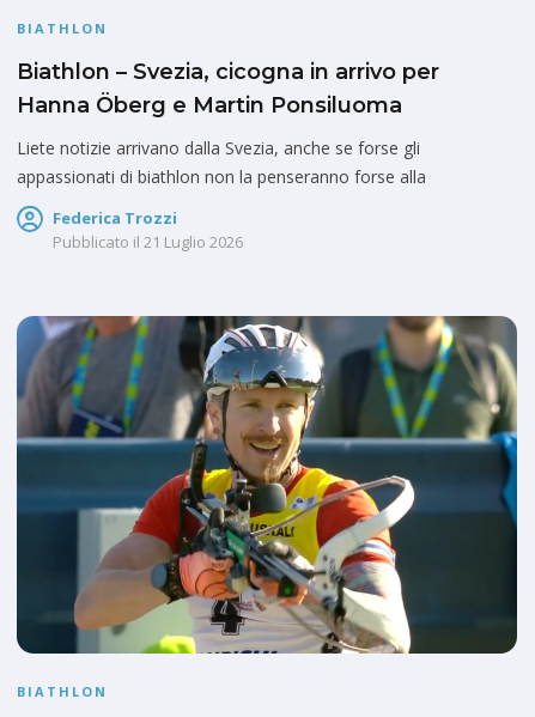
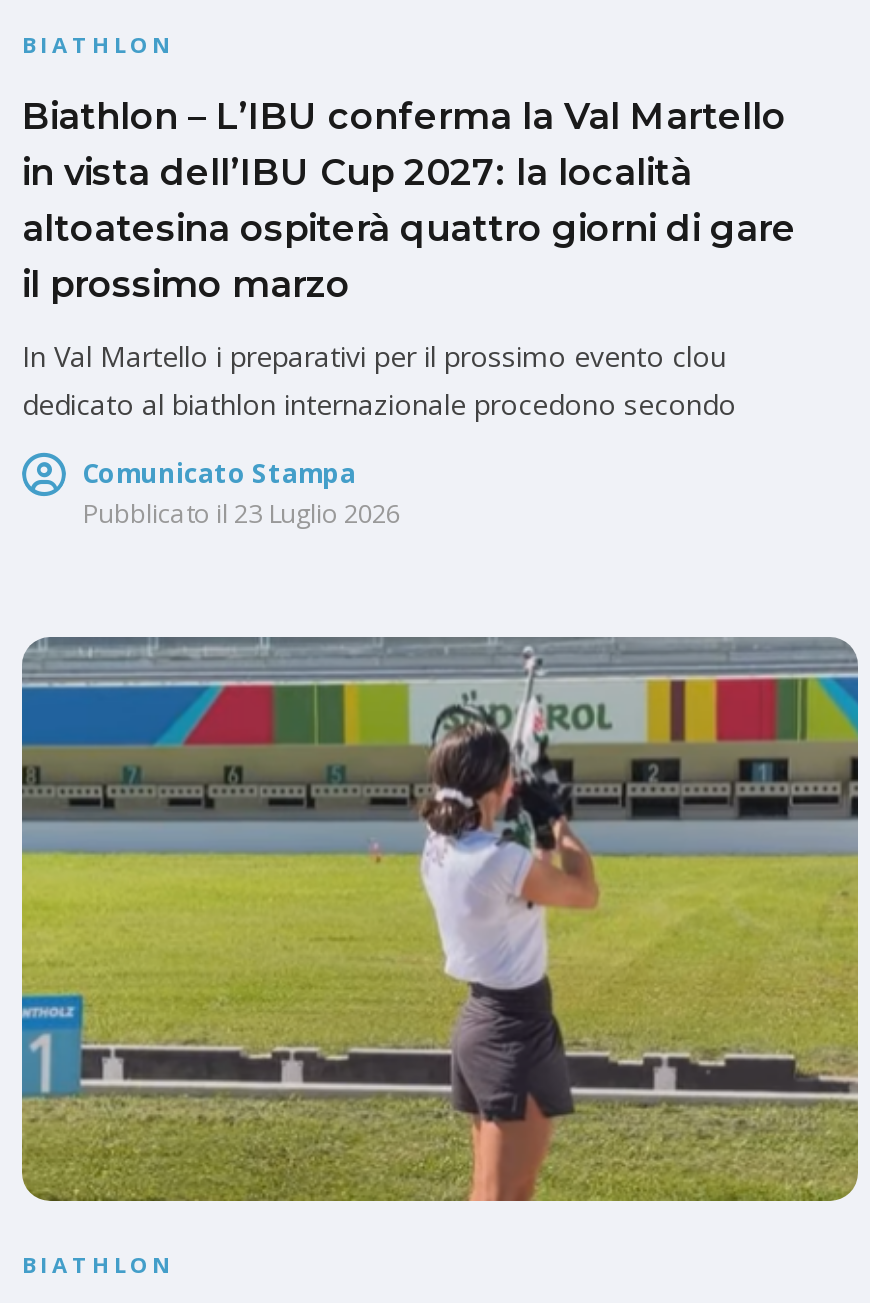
[17,58,439,118] Biathlon – Svezia, cicogna in arrivo per | Hanna Öberg e Martin Ponsiluoma -> [22,95,796,307] Biathlon – L’IBU conferma la Val Martello | in vista dell’IBU Cup 2027: la località | altoatesina ospiterà quattro giorni di gare | il prossimo marzo
[17,136,426,188] Liete notizie arrivano dalla Svezia, anche se forse gli | appassionati di biathlon non la penseranno forse alla -> [22,337,736,423] In Val Martello i preparativi per il prossimo evento clou | dedicato al biathlon internazionale procedono secondo
[53,207,243,252] Federica Trozzi | Pubblicato il 21 Luglio 2026 -> [82,455,400,531] Comunicato Stampa | Pubblicato il 23 Luglio 2026
[16,316,518,655] [image] -> [20,634,860,1204] [image]

